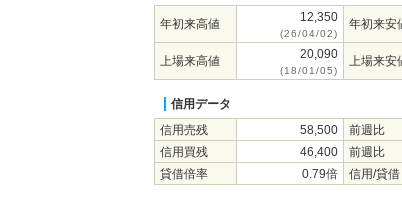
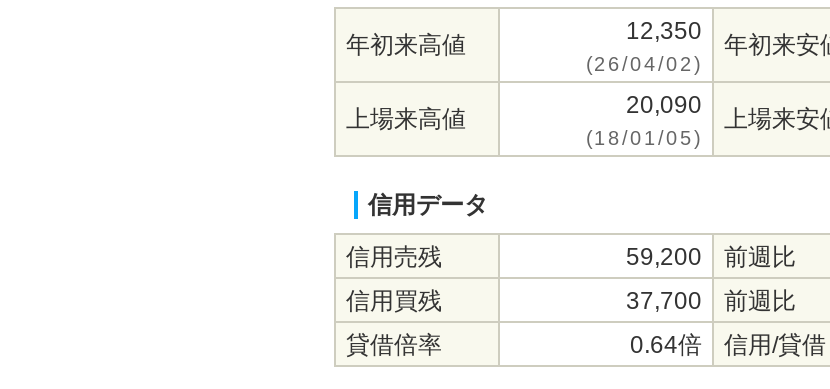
[300,123,385,137] 58,500 前週比 -> [626,243,796,271] 59,200 前週比
[300,145,385,159] 46,400 前週比 -> [626,287,796,315] 37,700 前週比
[302,167,400,181] 0.79倍 信用/貸借 -> [630,331,826,359] 0.64倍 信用/貸借

